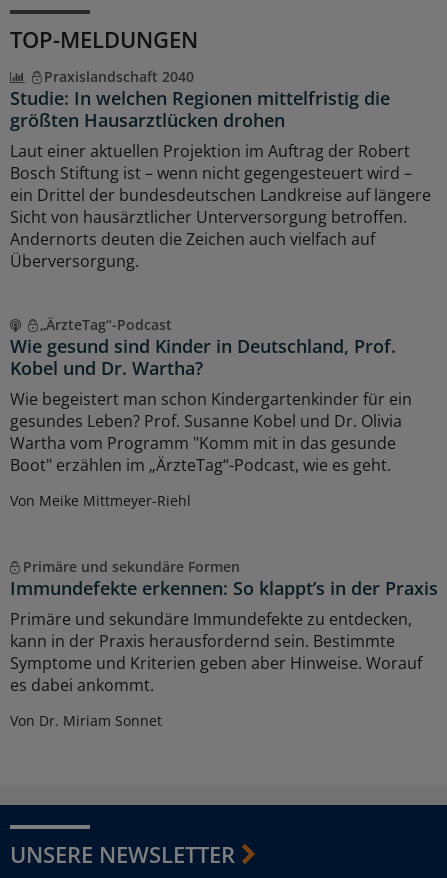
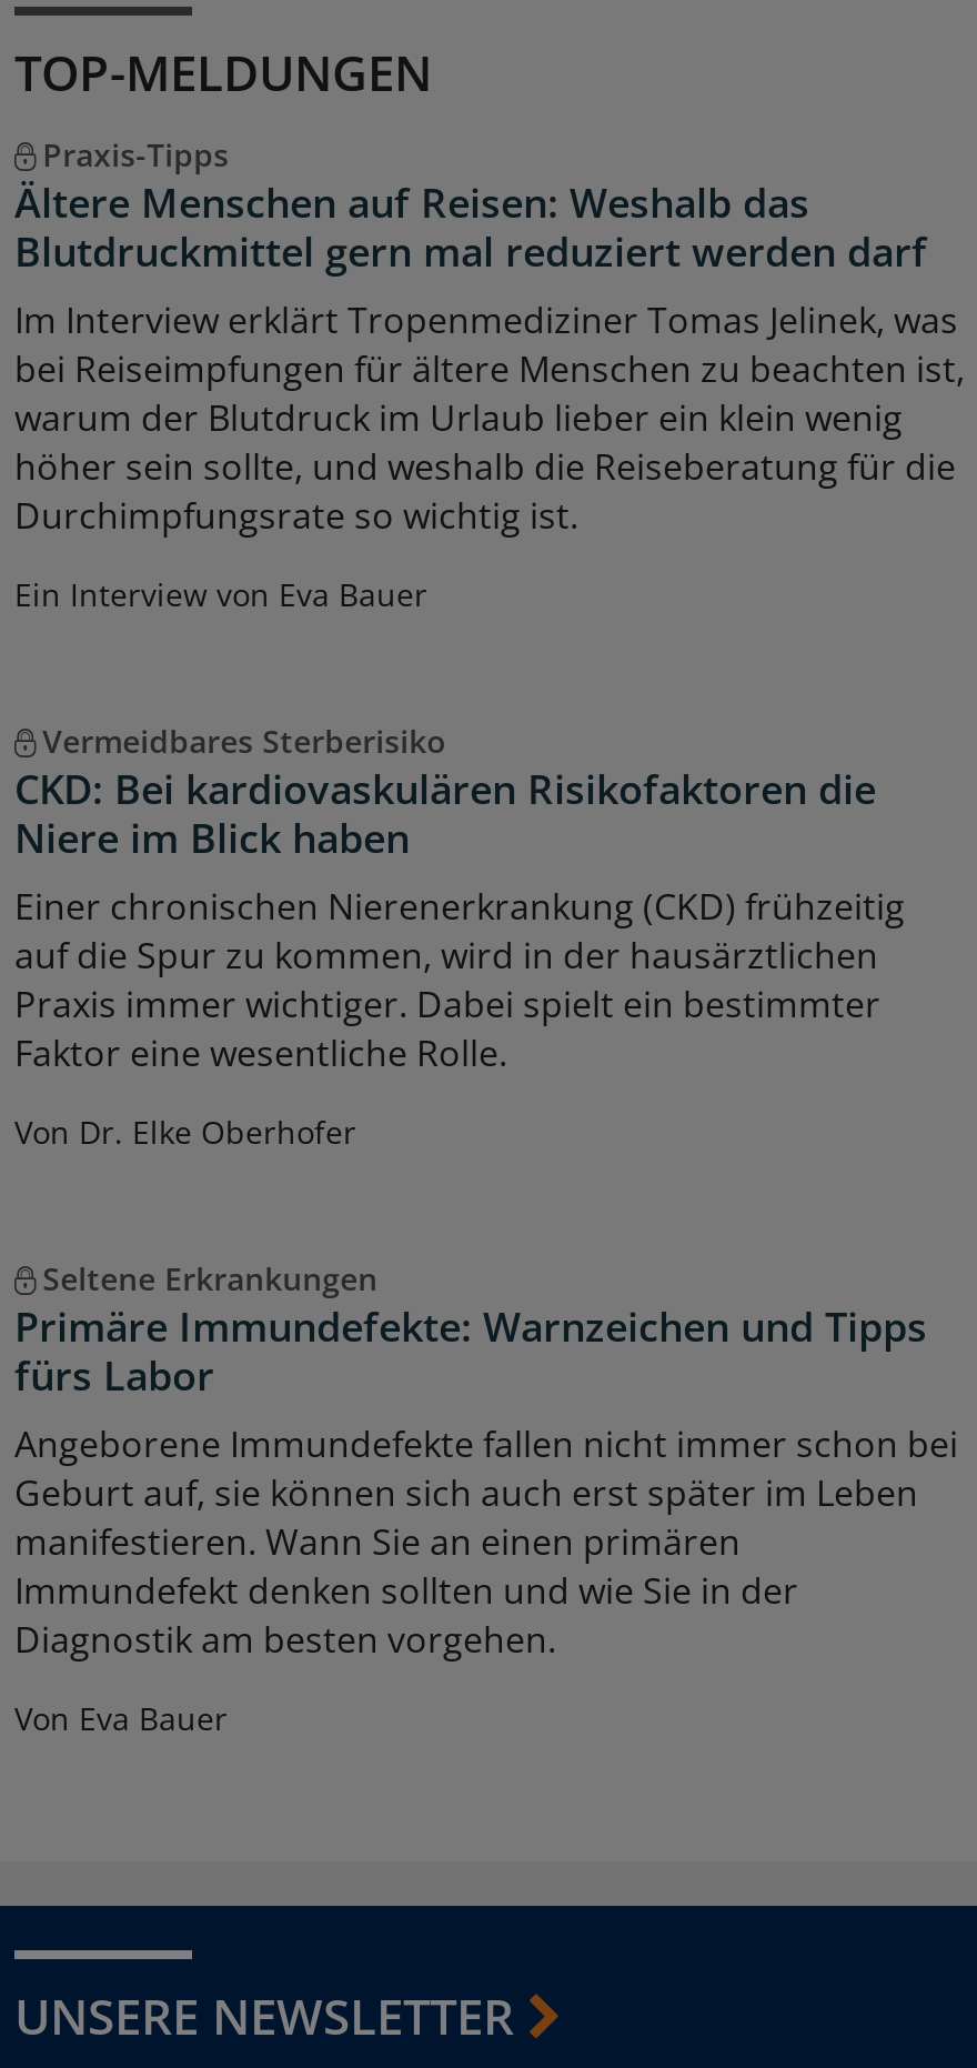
[10,67,438,730] Praxislandschaft 2040 | Studie: In welchen Regionen mittelfristig die | größten Hausarztlücken drohen | Laut einer aktuellen Projektion im Auftrag der Robert | Bosch Stiftung ist – wenn nicht gegengesteuert wird – | ein Drittel der bundesdeutschen Landkreise auf längere | Sicht von hausärztlicher Unterversorgung betroffen. | Andernorts deuten die Zeichen auch vielfach auf | Überversorgung. | „ÄrzteTag“-Podcast | Wie gesund sind Kinder in Deutschland, Prof. | Kobel und Dr. Wartha? | Wie begeistert man schon Kindergartenkinder für ein | gesundes Leben? Prof. Susanne Kobel und Dr. Olivia | Wartha vom Programm "Komm mit in das gesunde | Boot" erzählen im „ÄrzteTag“-Podcast, wie es geht. | Von Meike Mittmeyer-Riehl | Primäre und sekundäre Formen | Immundefekte erkennen: So klappt’s in der Praxis | Primäre und sekundäre Immundefekte zu entdecken, | kann in der Praxis herausfordernd sein. Bestimmte | Symptome und Kriterien geben aber Hinweise. Worauf | es dabei ankommt. | Von Dr. Miriam Sonnet -> [14,133,965,1739] Praxis-Tipps | Ältere Menschen auf Reisen: Weshalb das | Blutdruckmittel gern mal reduziert werden darf | Im Interview erklärt Tropenmediziner Tomas Jelinek, was | bei Reiseimpfungen für ältere Menschen zu beachten ist, | warum der Blutdruck im Urlaub lieber ein klein wenig | höher sein sollte, und weshalb die Reiseberatung für die | Durchimpfungsrate so wichtig ist. | Ein Interview von Eva Bauer | Vermeidbares Sterberisiko | CKD: Bei kardiovaskulären Risikofaktoren die | Niere im Blick haben | Einer chronischen Nierenerkrankung (CKD) frühzeitig | auf die Spur zu kommen, wird in der hausärztlichen | Praxis immer wichtiger. Dabei spielt ein bestimmter | Faktor eine wesentliche Rolle. | Von Dr. Elke Oberhofer | Seltene Erkrankungen | Primäre Immundefekte: Warnzeichen und Tipps | fürs Labor | Angeborene Immundefekte fallen nicht immer schon bei | Geburt auf, sie können sich auch erst später im Leben | manifestieren. Wann Sie an einen primären | Immundefekt denken sollten und wie Sie in der | Diagnostik am besten vorgehen. | Von Eva Bauer

